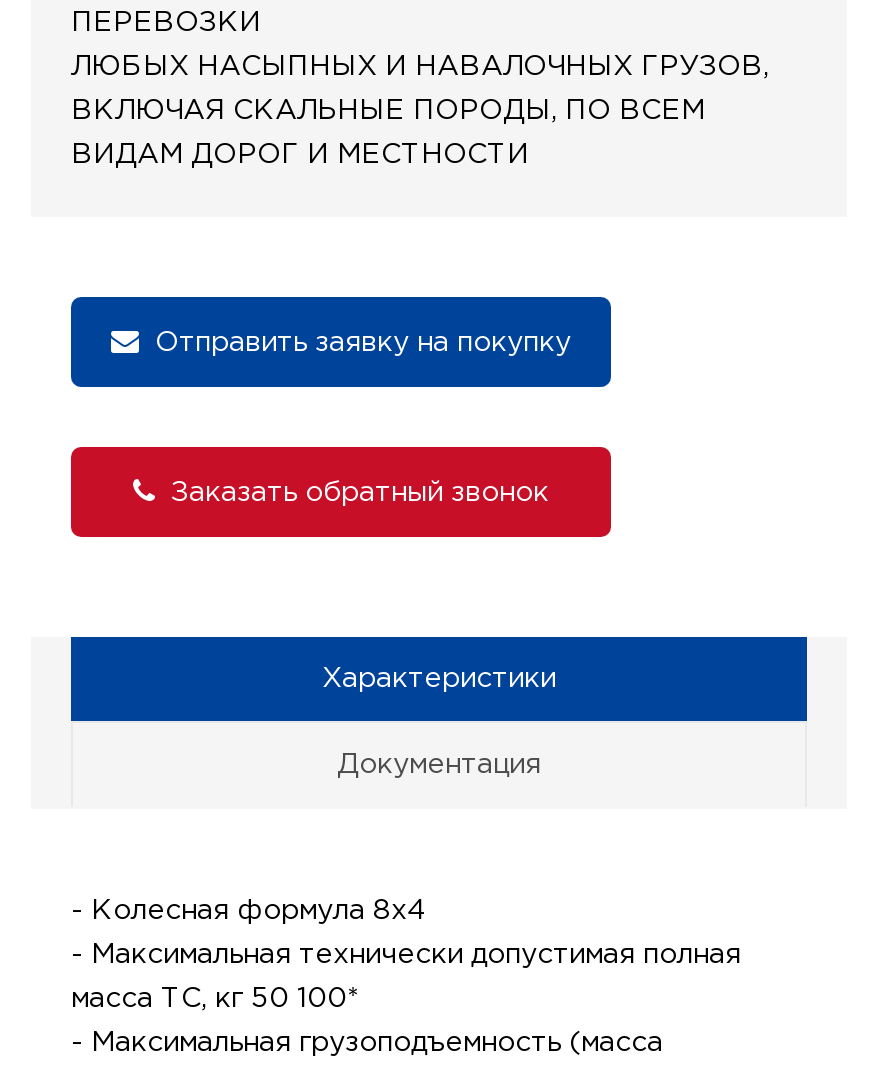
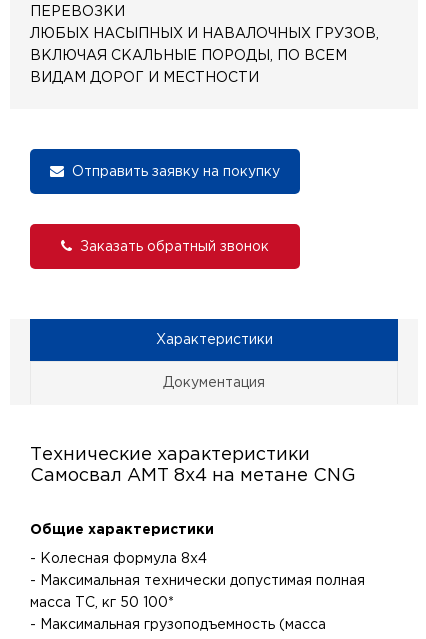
none -> [30,447,356,536] Технические характеристики | Самосвал АМТ 8х4 на метане CNG | Общие характеристики

